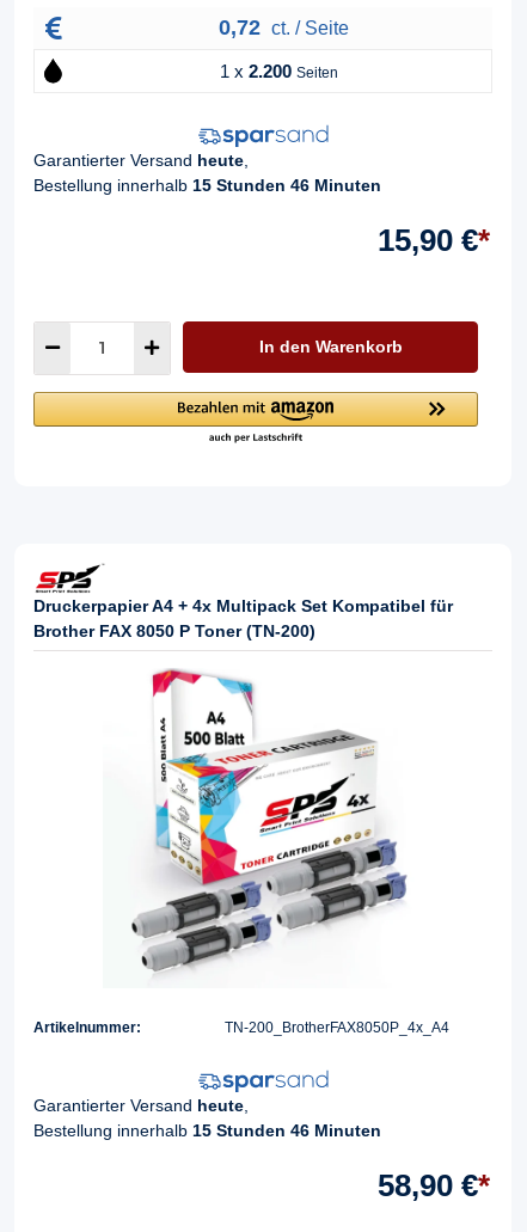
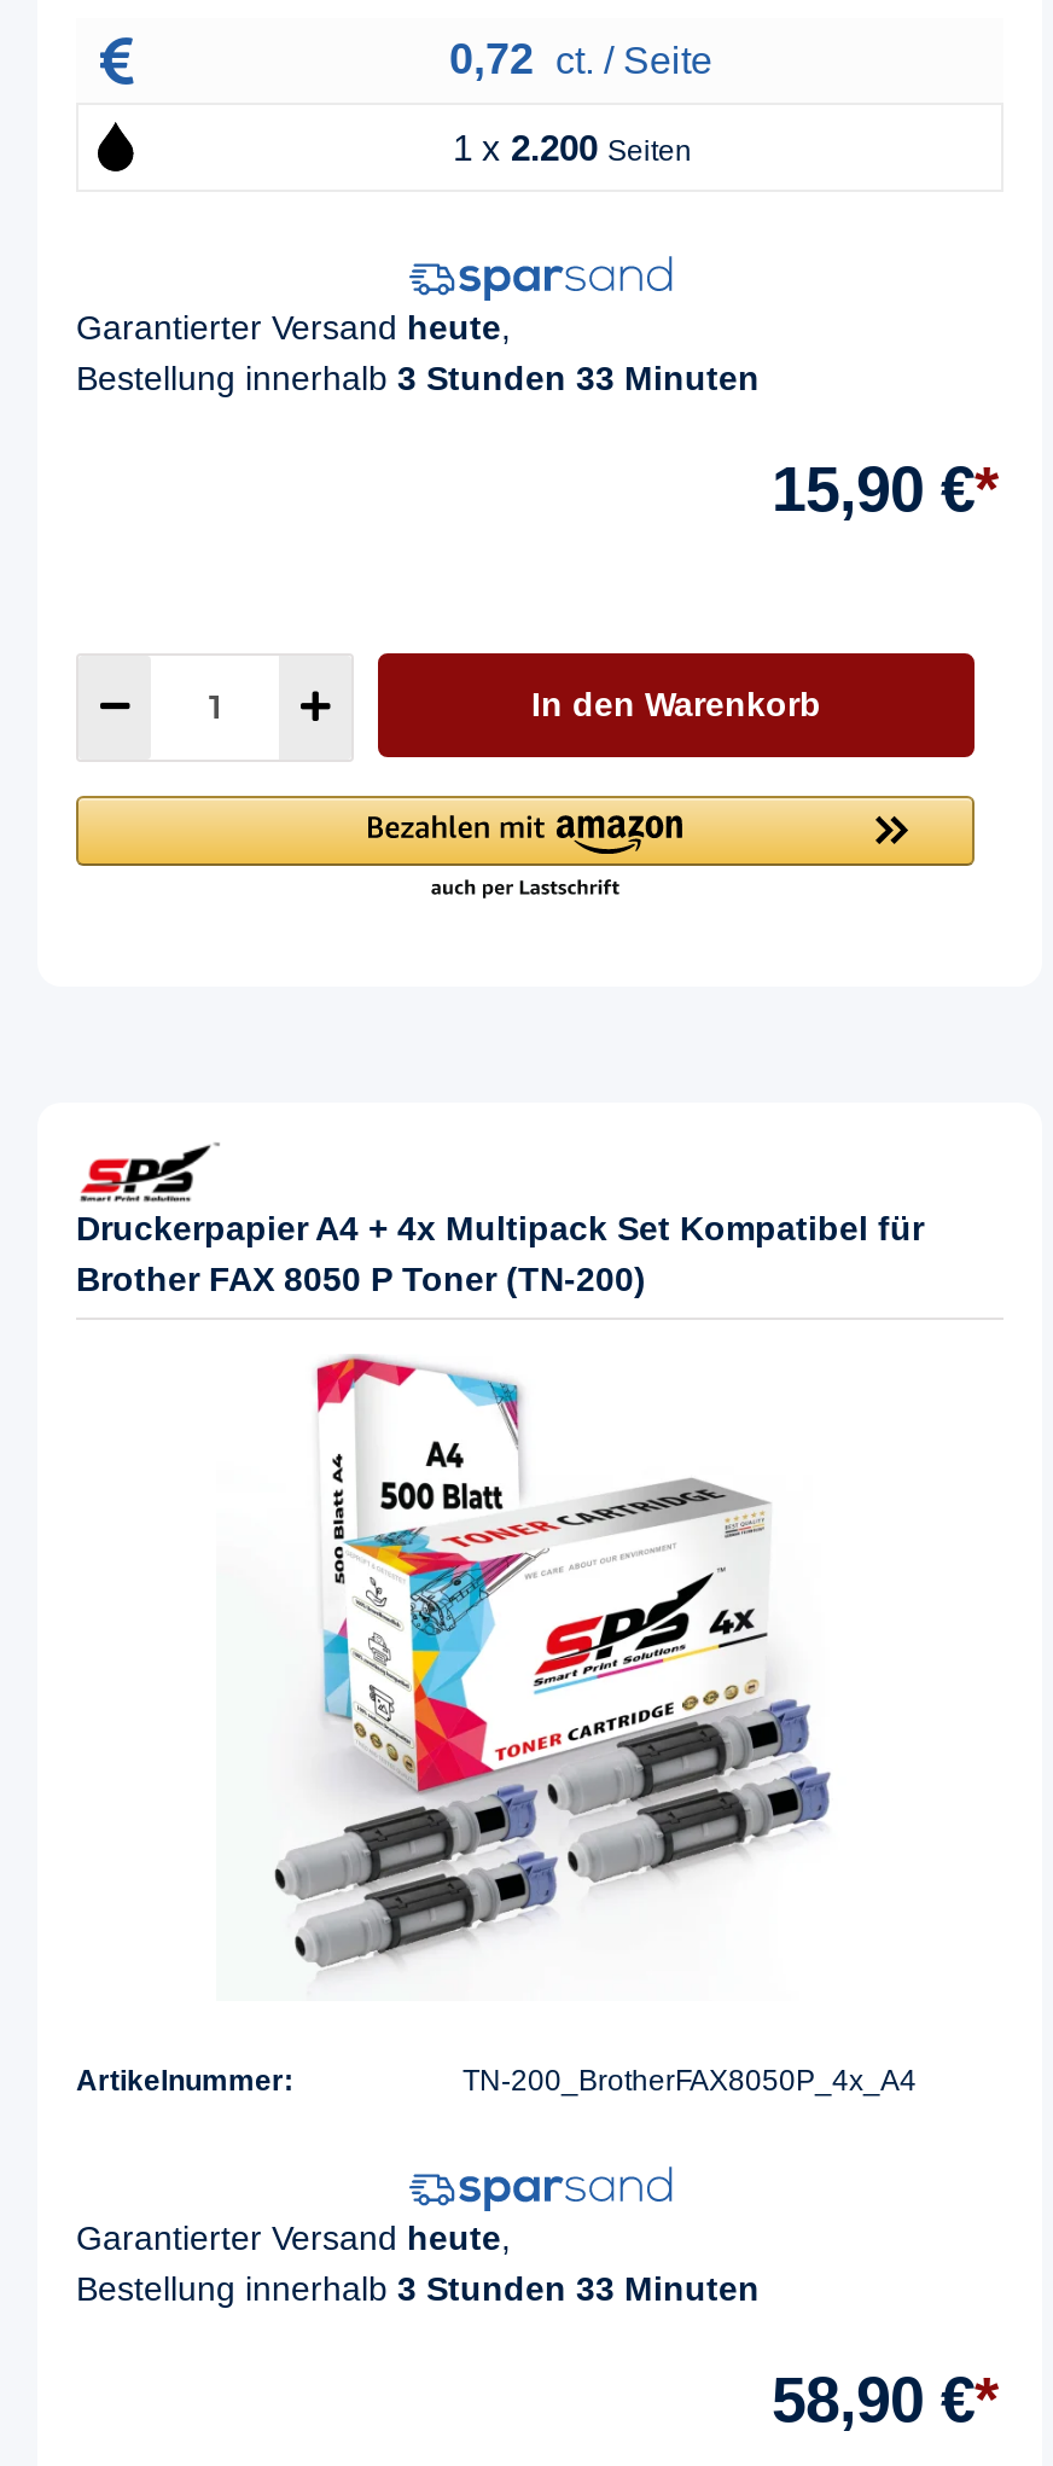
[33,175,381,195] Bestellung innerhalb 15 Stunden 46 Minuten -> [76,358,760,397] Bestellung innerhalb 3 Stunden 33 Minuten
[33,1121,381,1140] Bestellung innerhalb 15 Stunden 46 Minuten -> [76,2268,760,2307] Bestellung innerhalb 3 Stunden 33 Minuten

